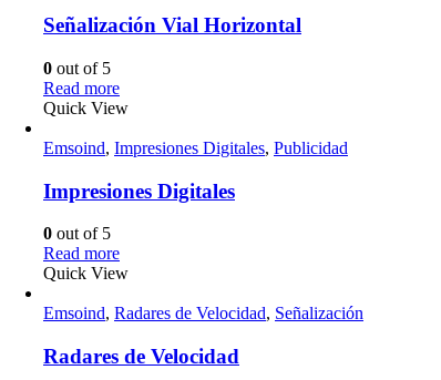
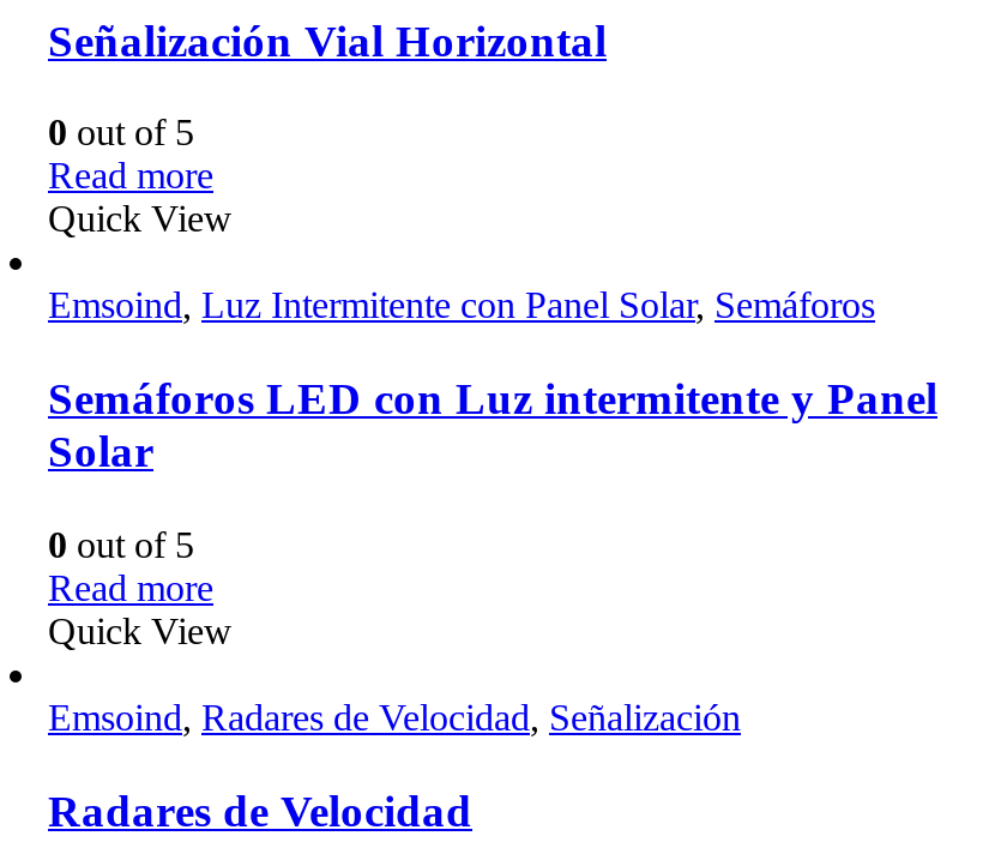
[43,138,348,157] Emsoind, Impresiones Digitales, Publicidad -> [48,285,875,326] Emsoind, Luz Intermitente con Panel Solar, Semáforos
[43,179,235,202] Impresiones Digitales -> [48,374,937,477] Semáforos LED con Luz intermitente y Panel | Solar

